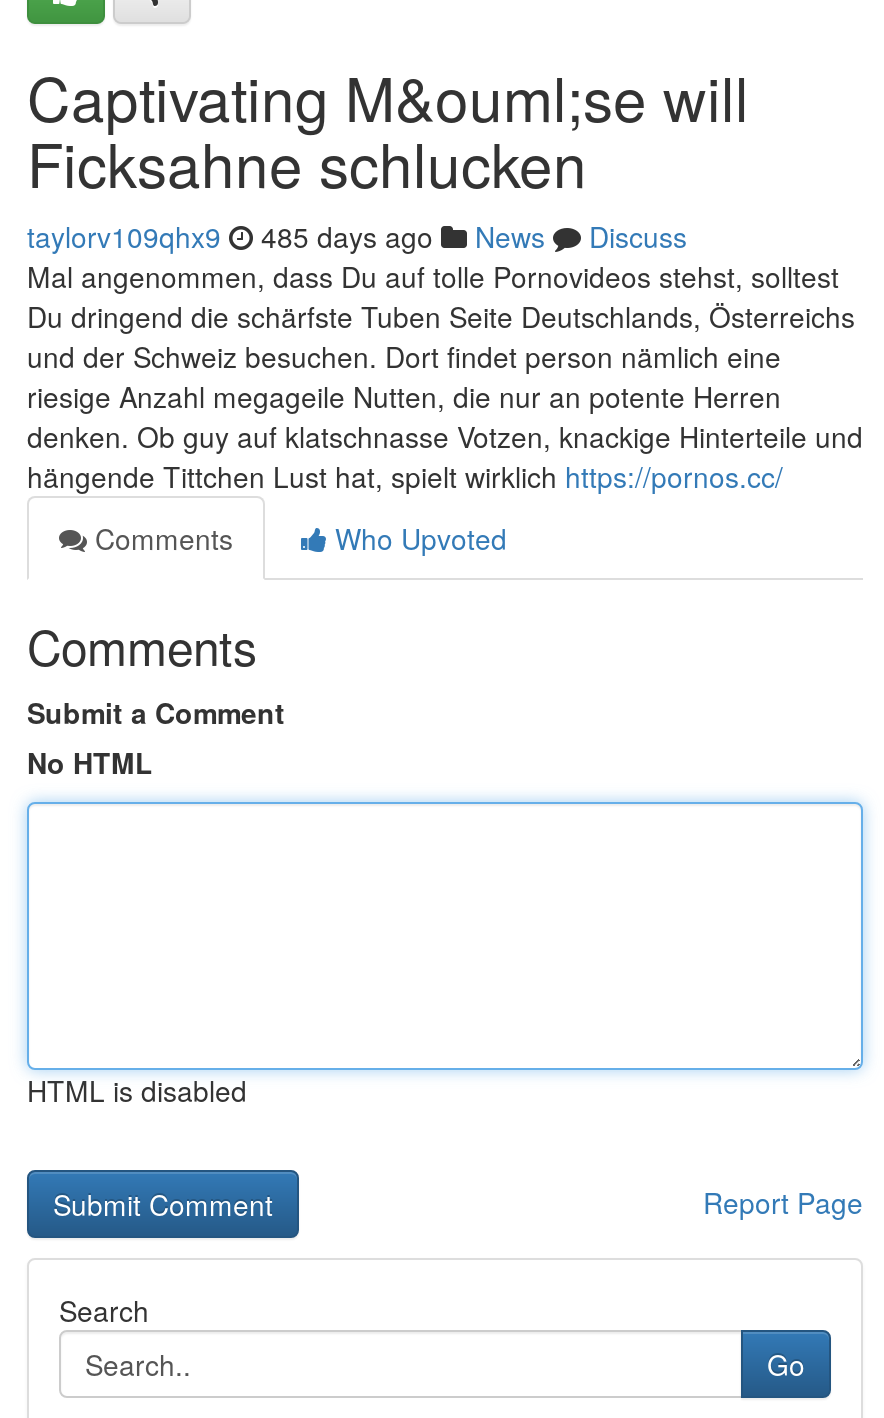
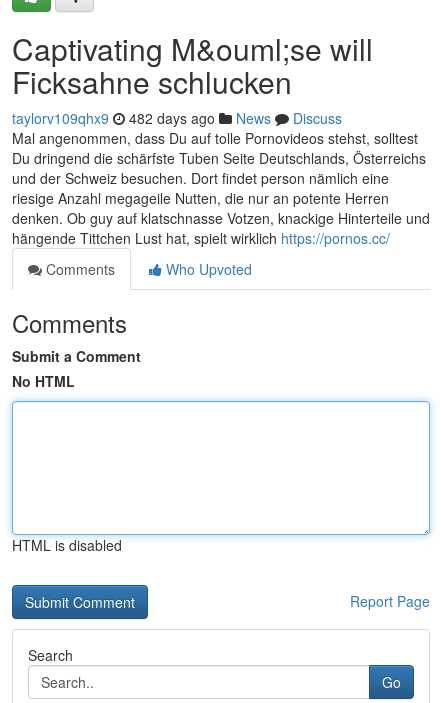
[27,216,687,256] taylorv109qhx9 485 days ago News Discuss -> [12,108,342,128] taylorv109qhx9 482 days ago News Discuss

